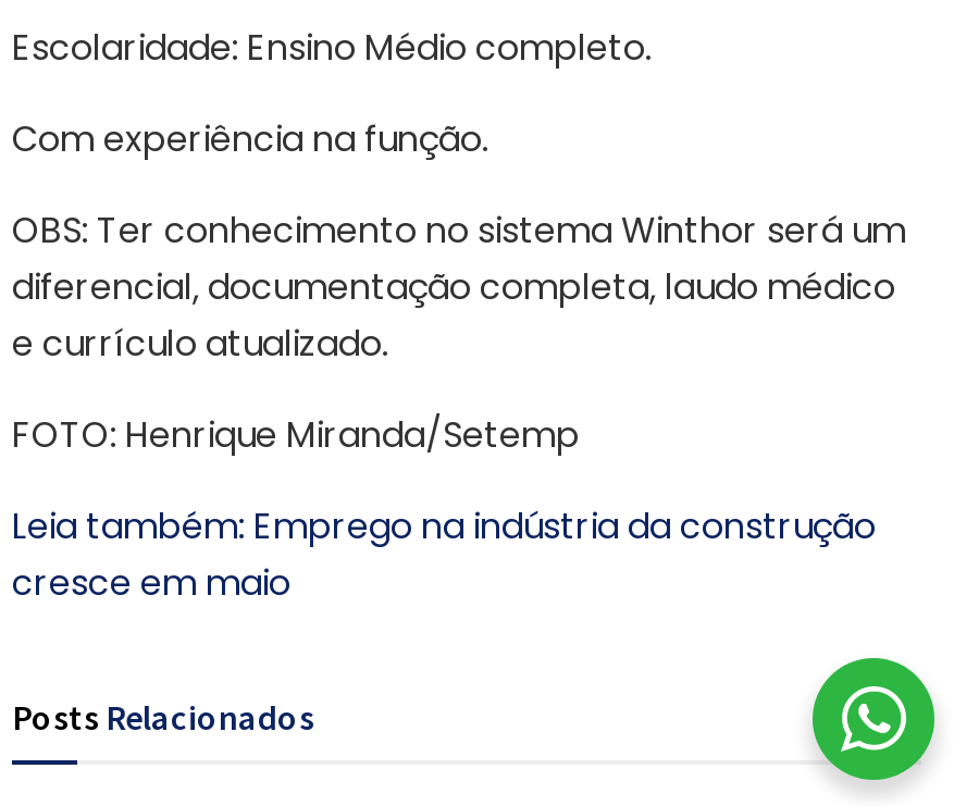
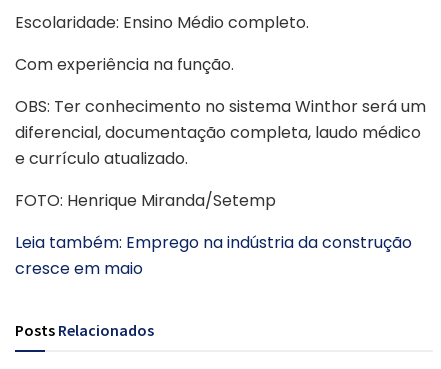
[808,656,939,793] [image] -> none

